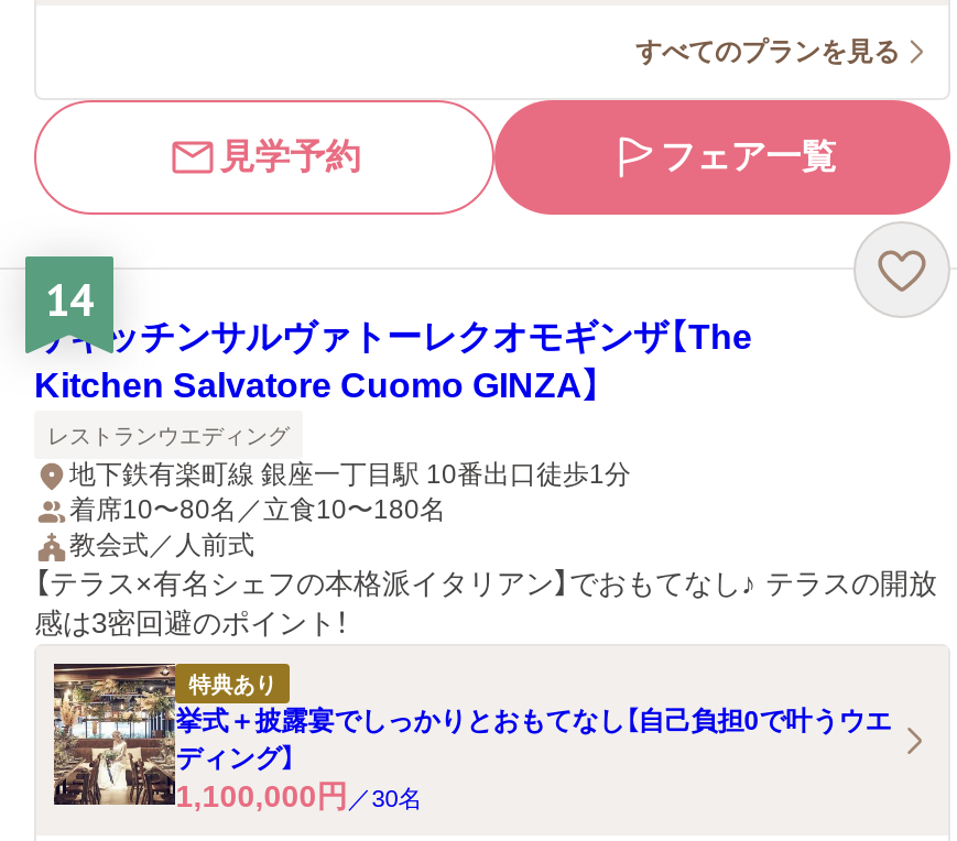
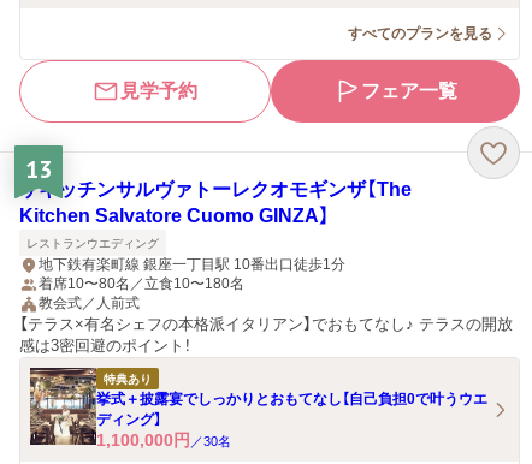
[45,272,94,329] 14 -> [25,154,52,185] 13

